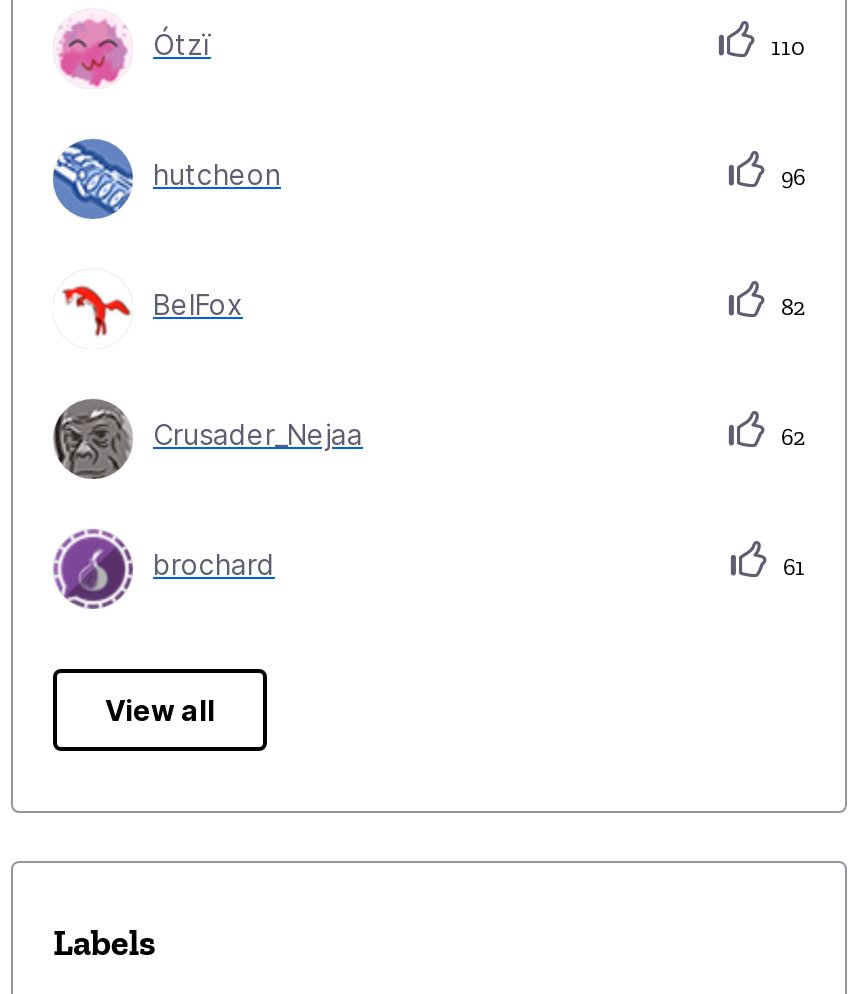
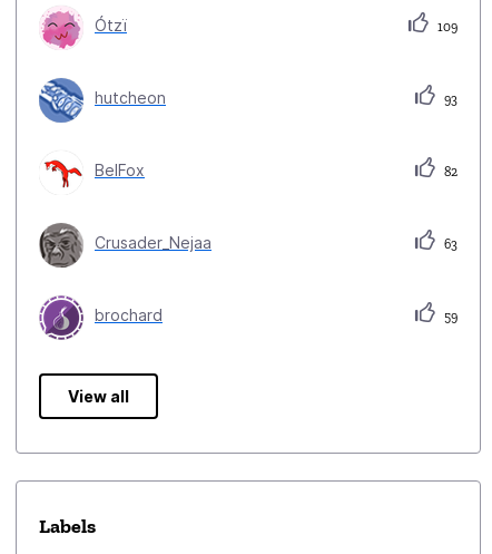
[765,34,805,62] 110 -> [434,19,457,35] 109
[775,164,805,192] 96 -> [441,92,457,107] 93
[775,424,805,452] 62 -> [441,237,457,252] 63
[777,554,805,582] 61 -> [441,309,457,325] 59

